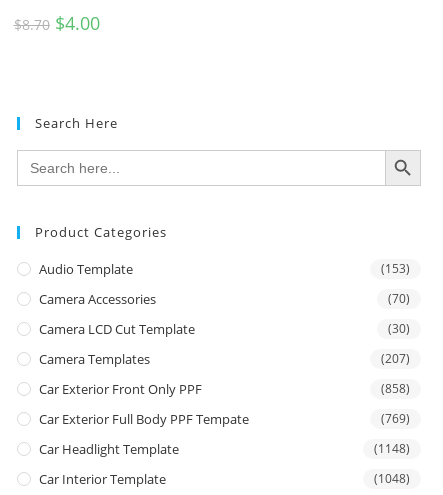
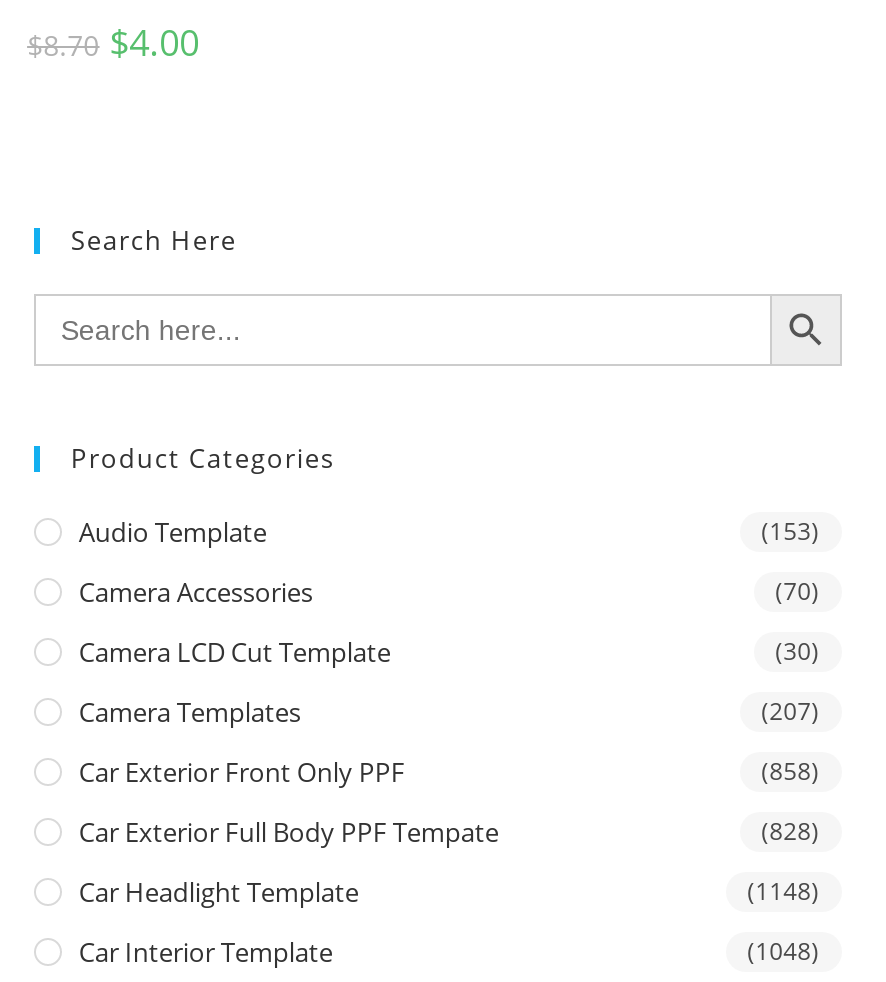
[381,410,410,427] (769) -> [761,814,819,848] (828)

